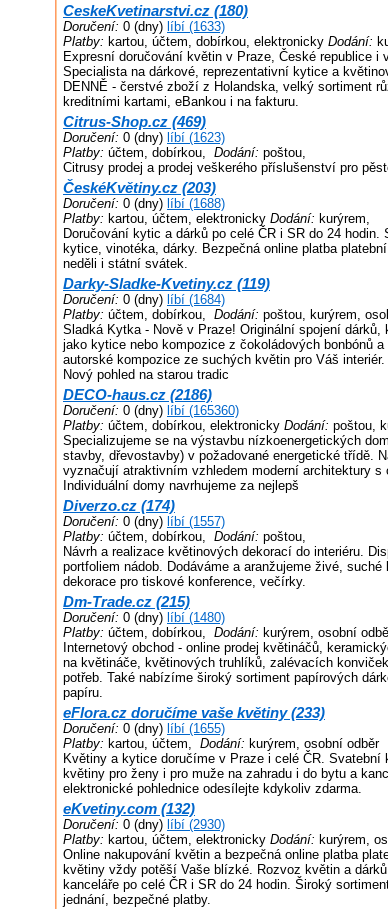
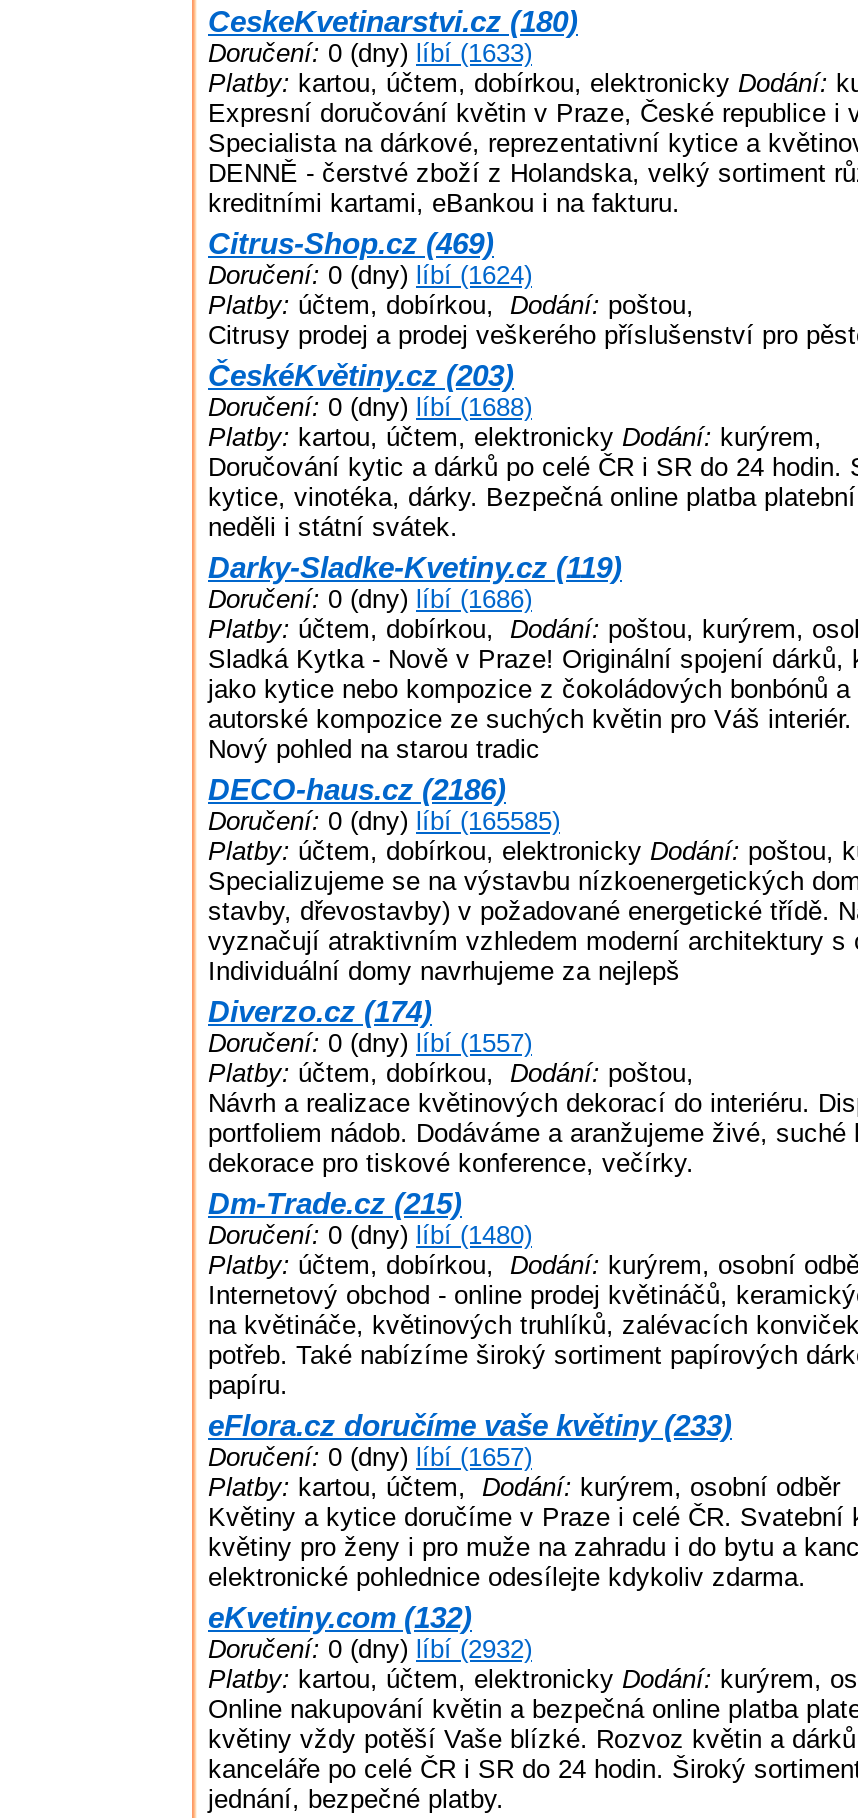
[63,130,225,145] Doručení: 0 (dny) líbí (1623) -> [208,260,532,290] Doručení: 0 (dny) líbí (1624)
[63,292,225,307] Doručení: 0 (dny) líbí (1684) -> [208,584,532,614] Doručení: 0 (dny) líbí (1686)
[63,403,239,418] Doručení: 0 (dny) líbí (165360) -> [208,806,560,836] Doručení: 0 (dny) líbí (165585)
[63,721,225,736] Doručení: 0 (dny) líbí (1655) -> [208,1442,532,1472] Doručení: 0 (dny) líbí (1657)
[63,817,225,832] Doručení: 0 (dny) líbí (2930) -> [208,1634,532,1664] Doručení: 0 (dny) líbí (2932)

